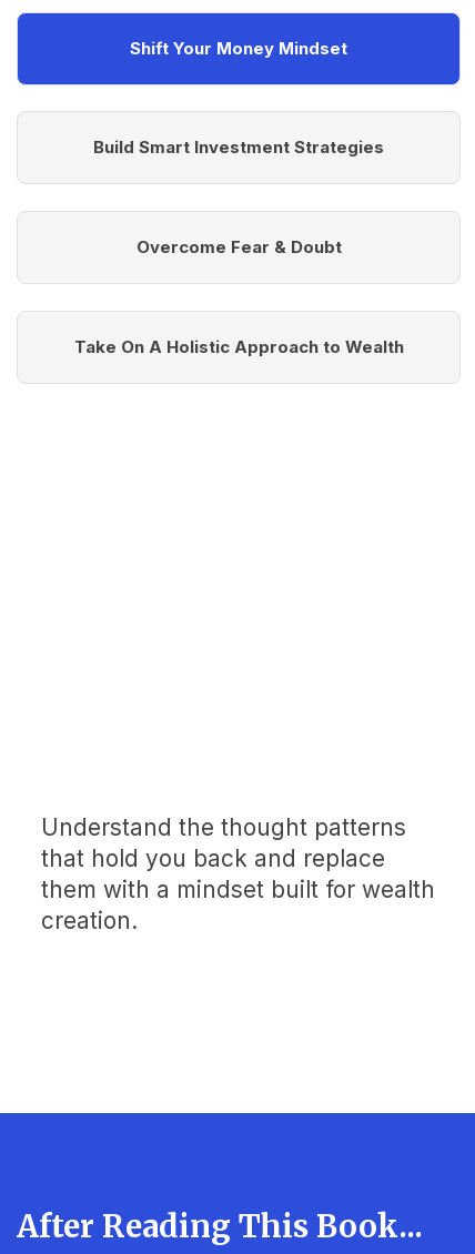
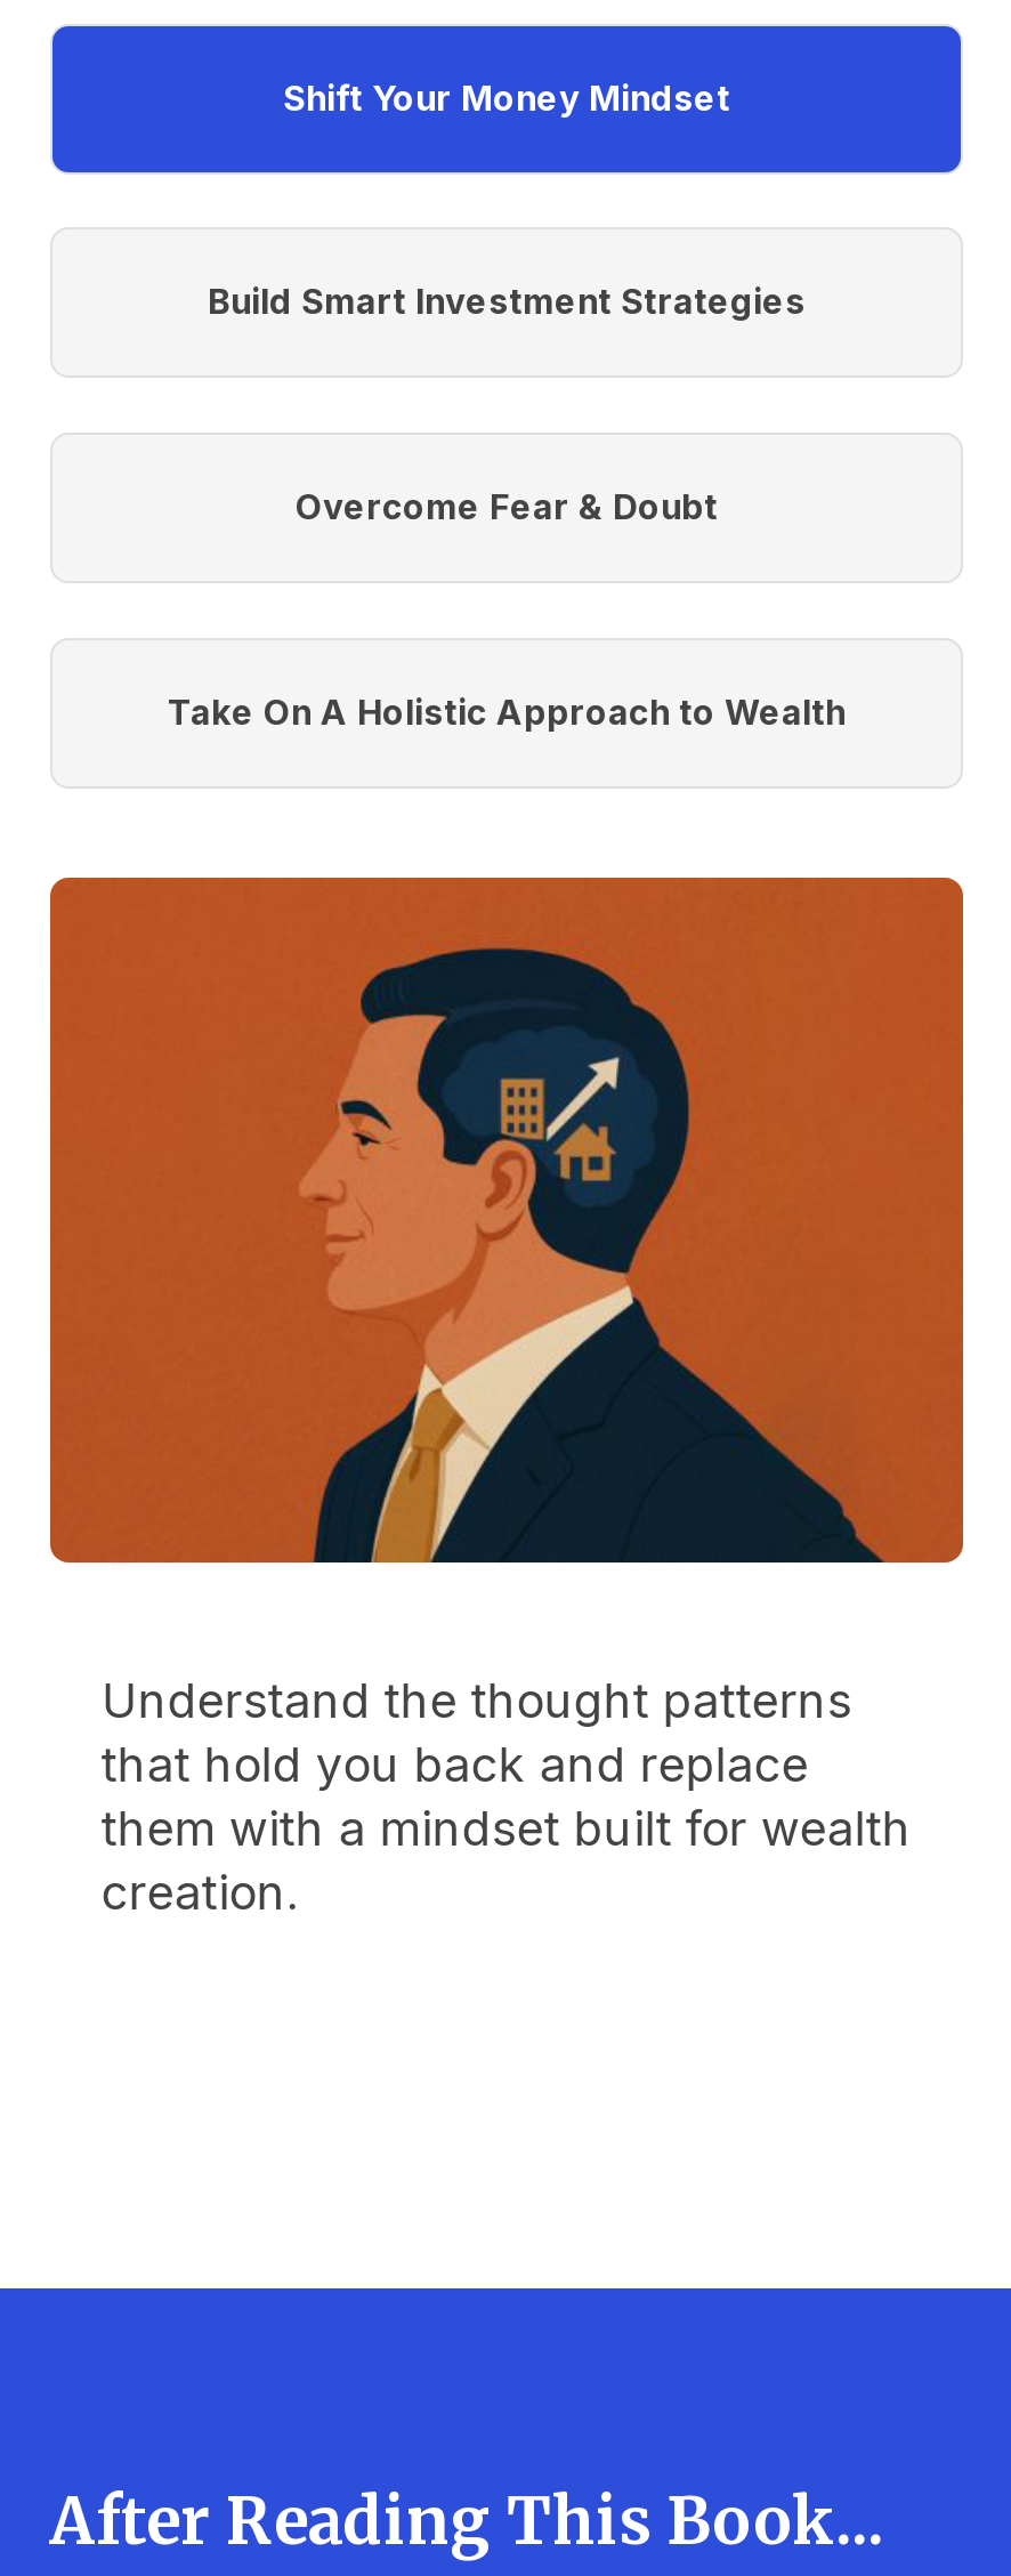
none -> [48,875,965,1565] [image]

